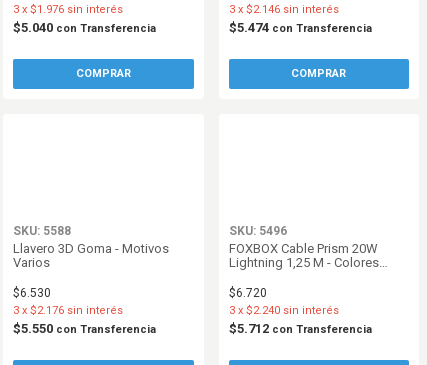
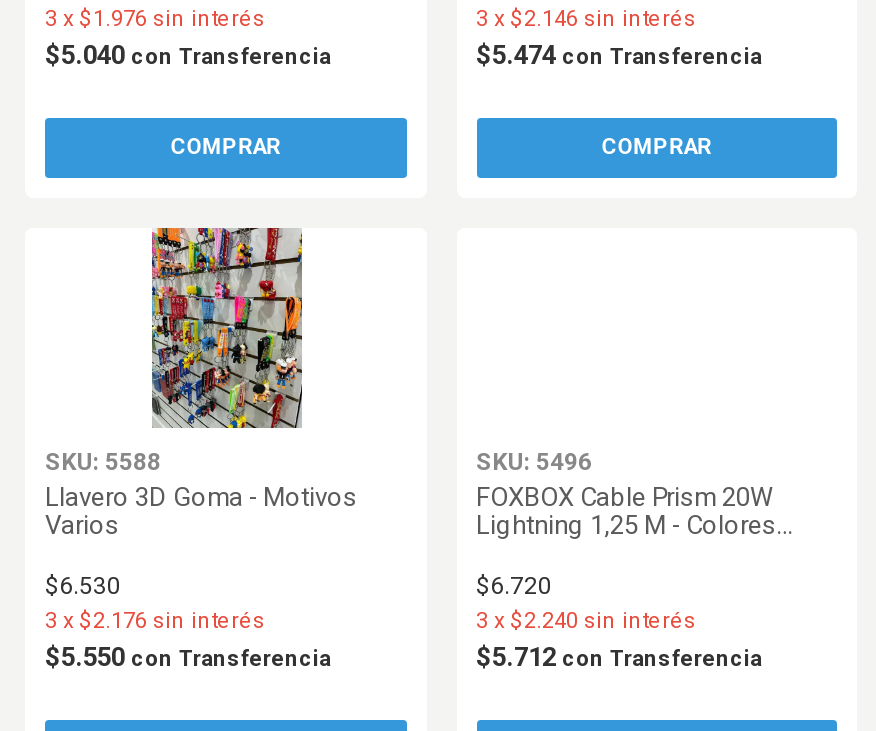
none -> [149,226,305,430] [image]

